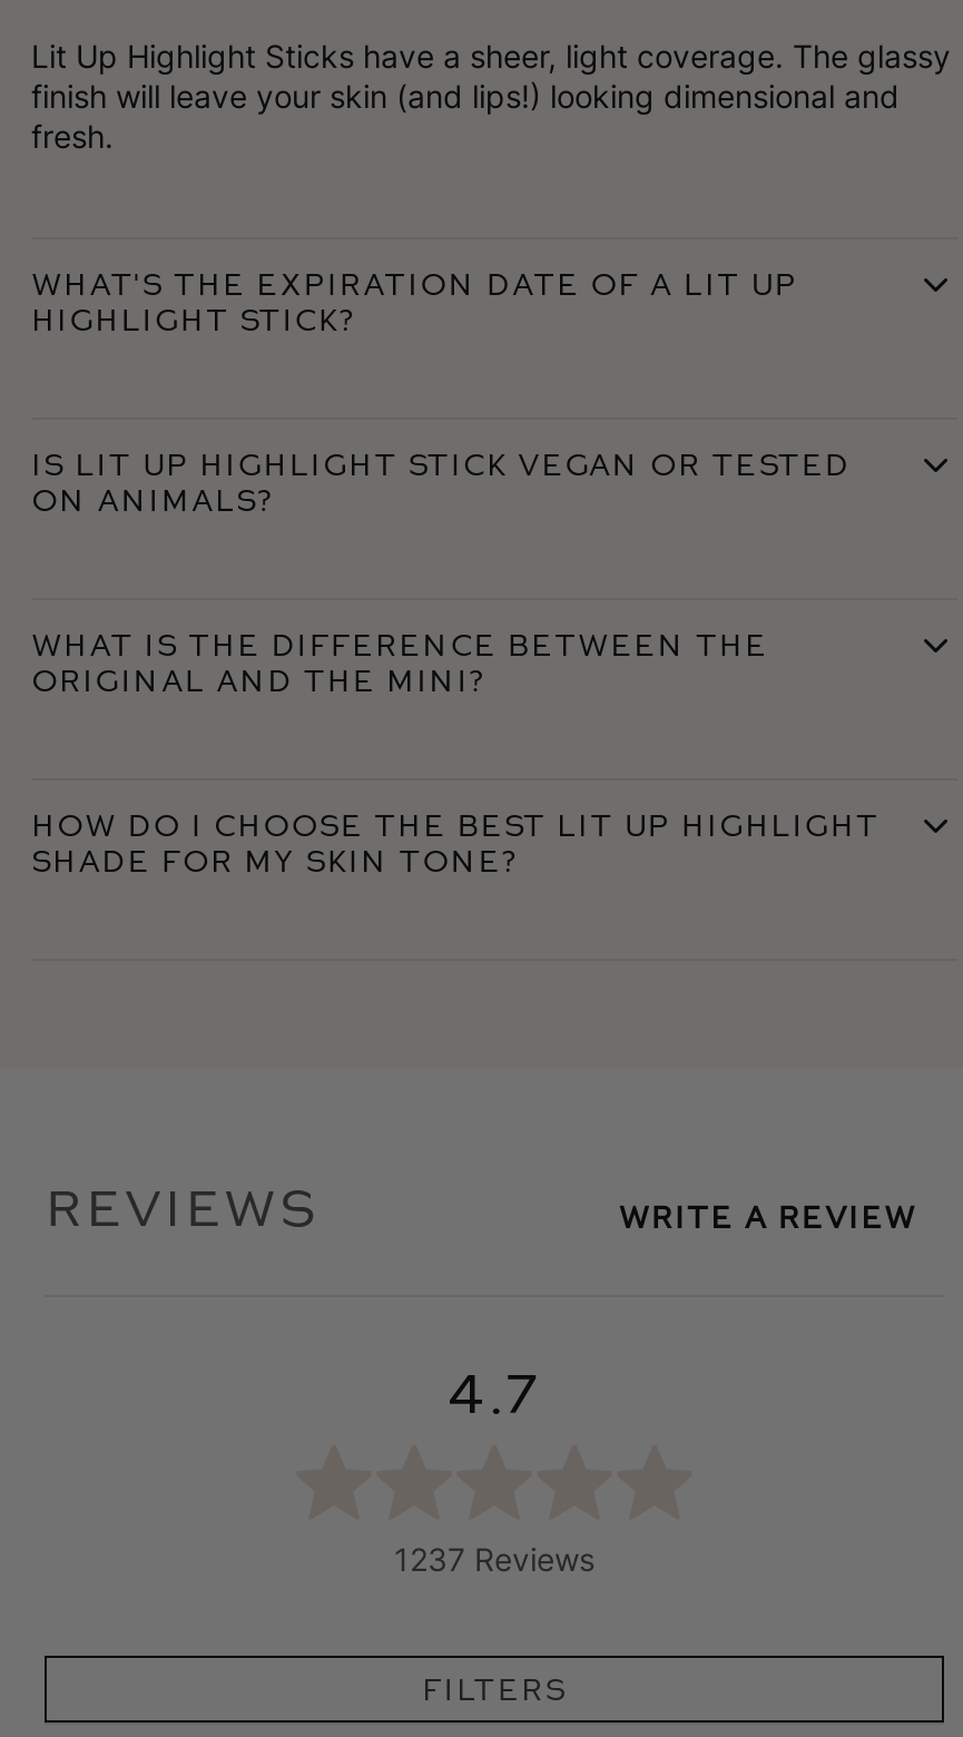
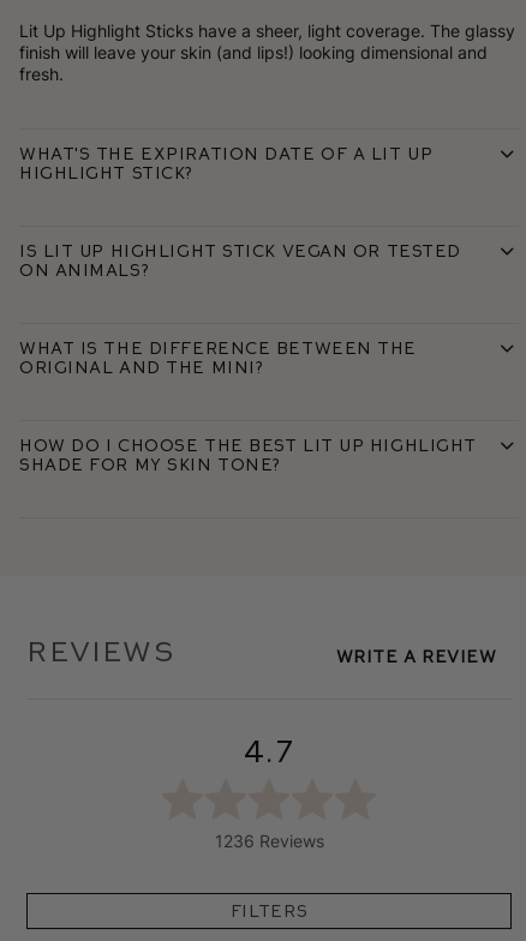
[394,1541,594,1579] 1237 Reviews -> [214,831,324,852] 1236 Reviews

